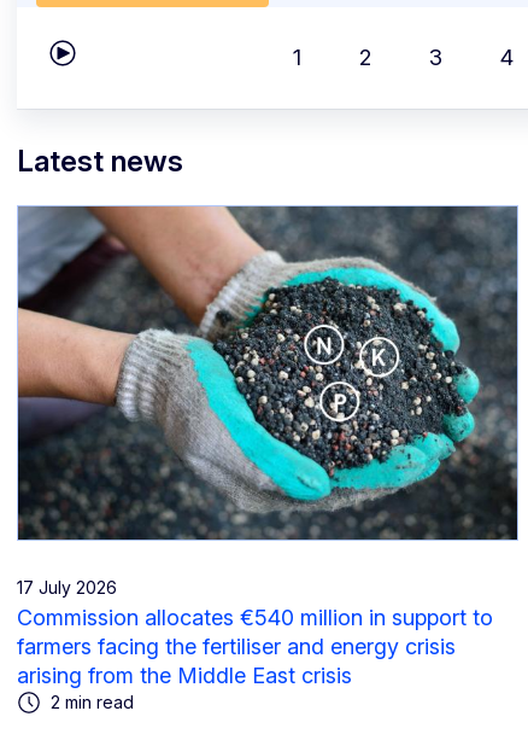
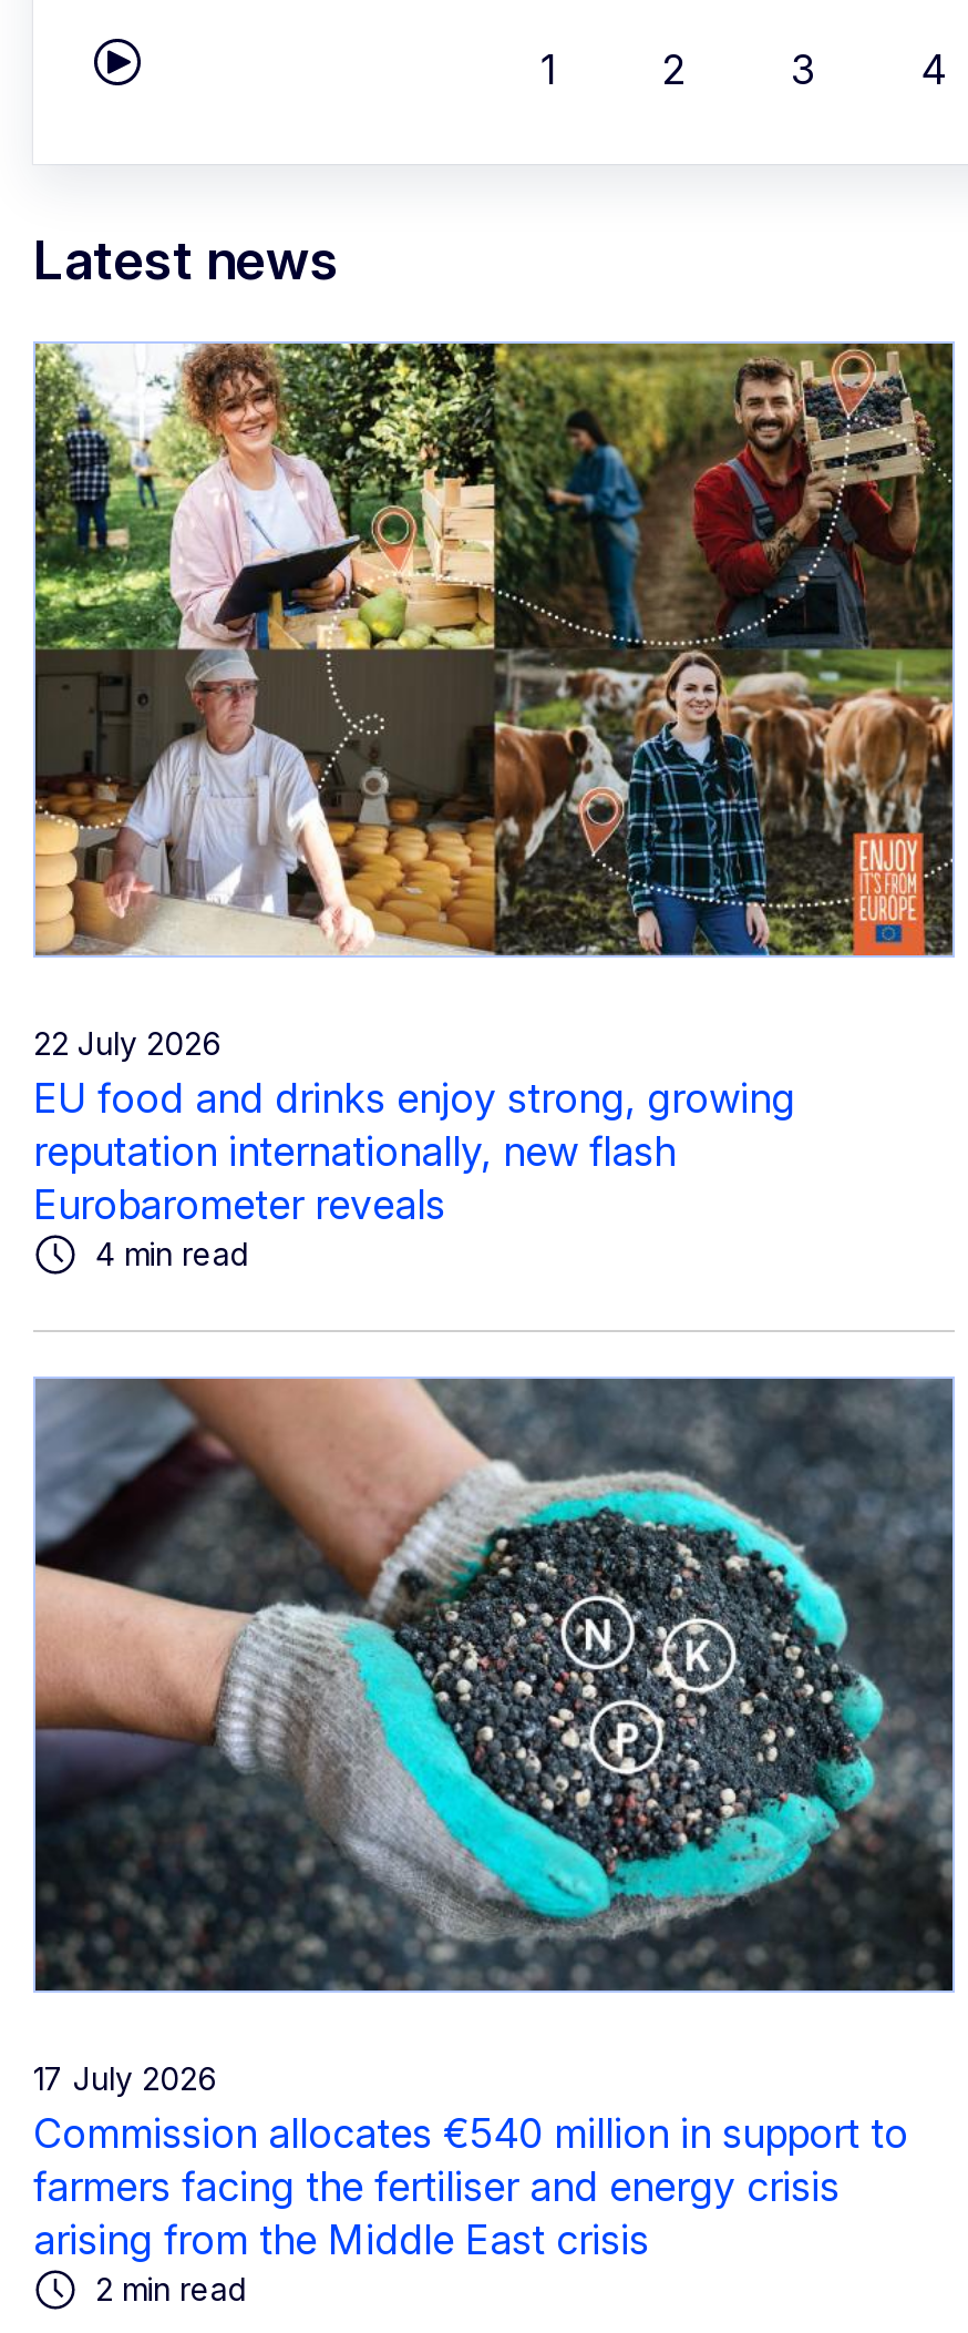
none -> [33,341,955,1271] [image] | 22 July 2026 | EU food and drinks enjoy strong, growing | reputation internationally, new flash | Eurobarometer reveals | 4 min read

